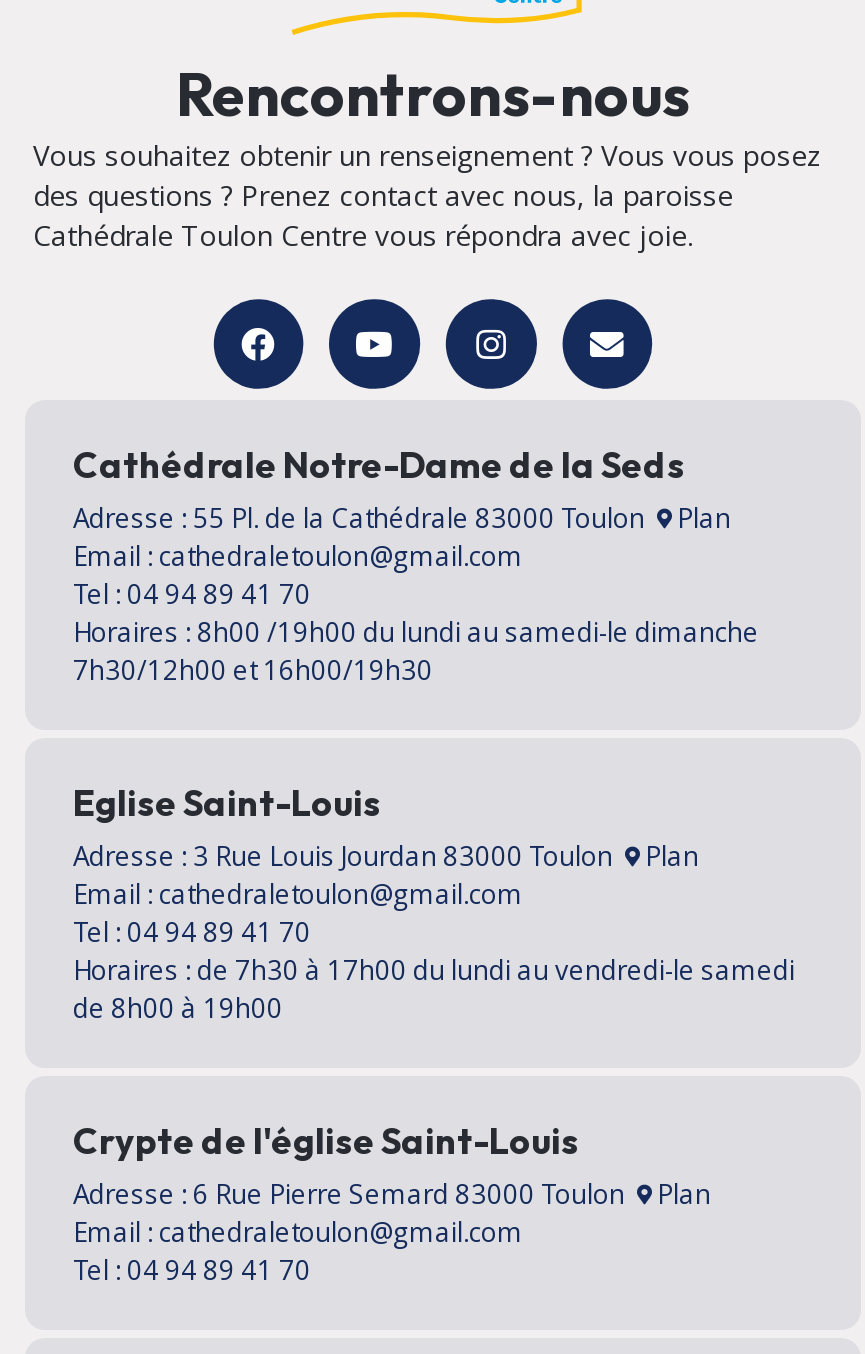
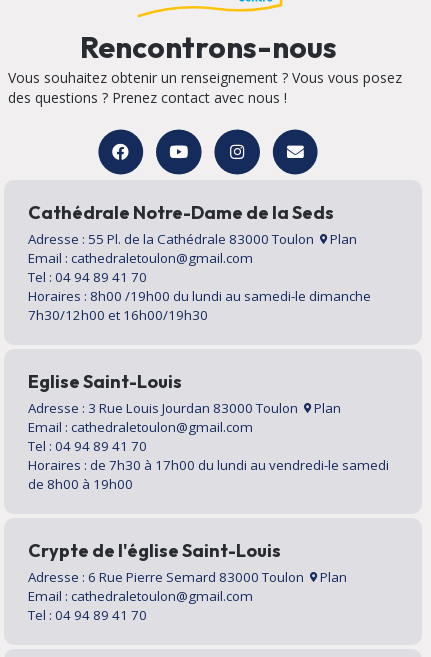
[33,176,733,254] des questions ? Prenez contact avec nous, la paroisse | Cathédrale Toulon Centre vous répondra avec joie. -> [8,88,287,107] des questions ? Prenez contact avec nous !

